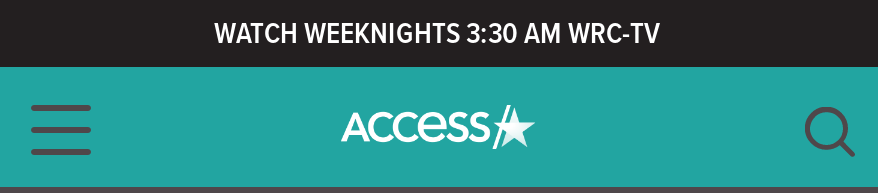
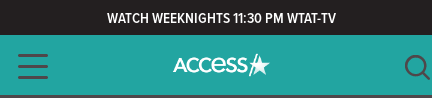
[214,15,660,55] WATCH WEEKNIGHTS 3:30 AM WRC-TV -> [106,9,335,29] WATCH WEEKNIGHTS 11:30 PM WTAT-TV

